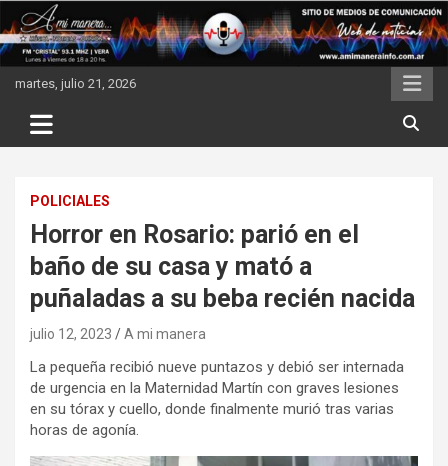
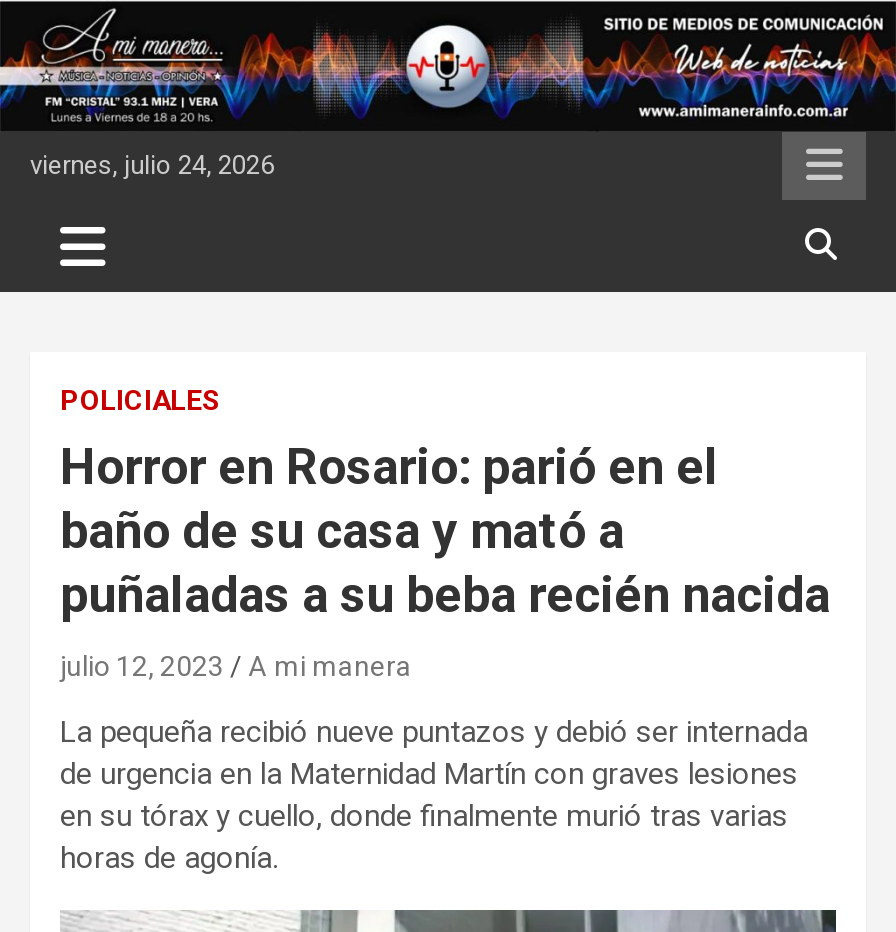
[15,75,136,90] martes, julio 21, 2026 -> [30,151,274,181] viernes, julio 24, 2026

